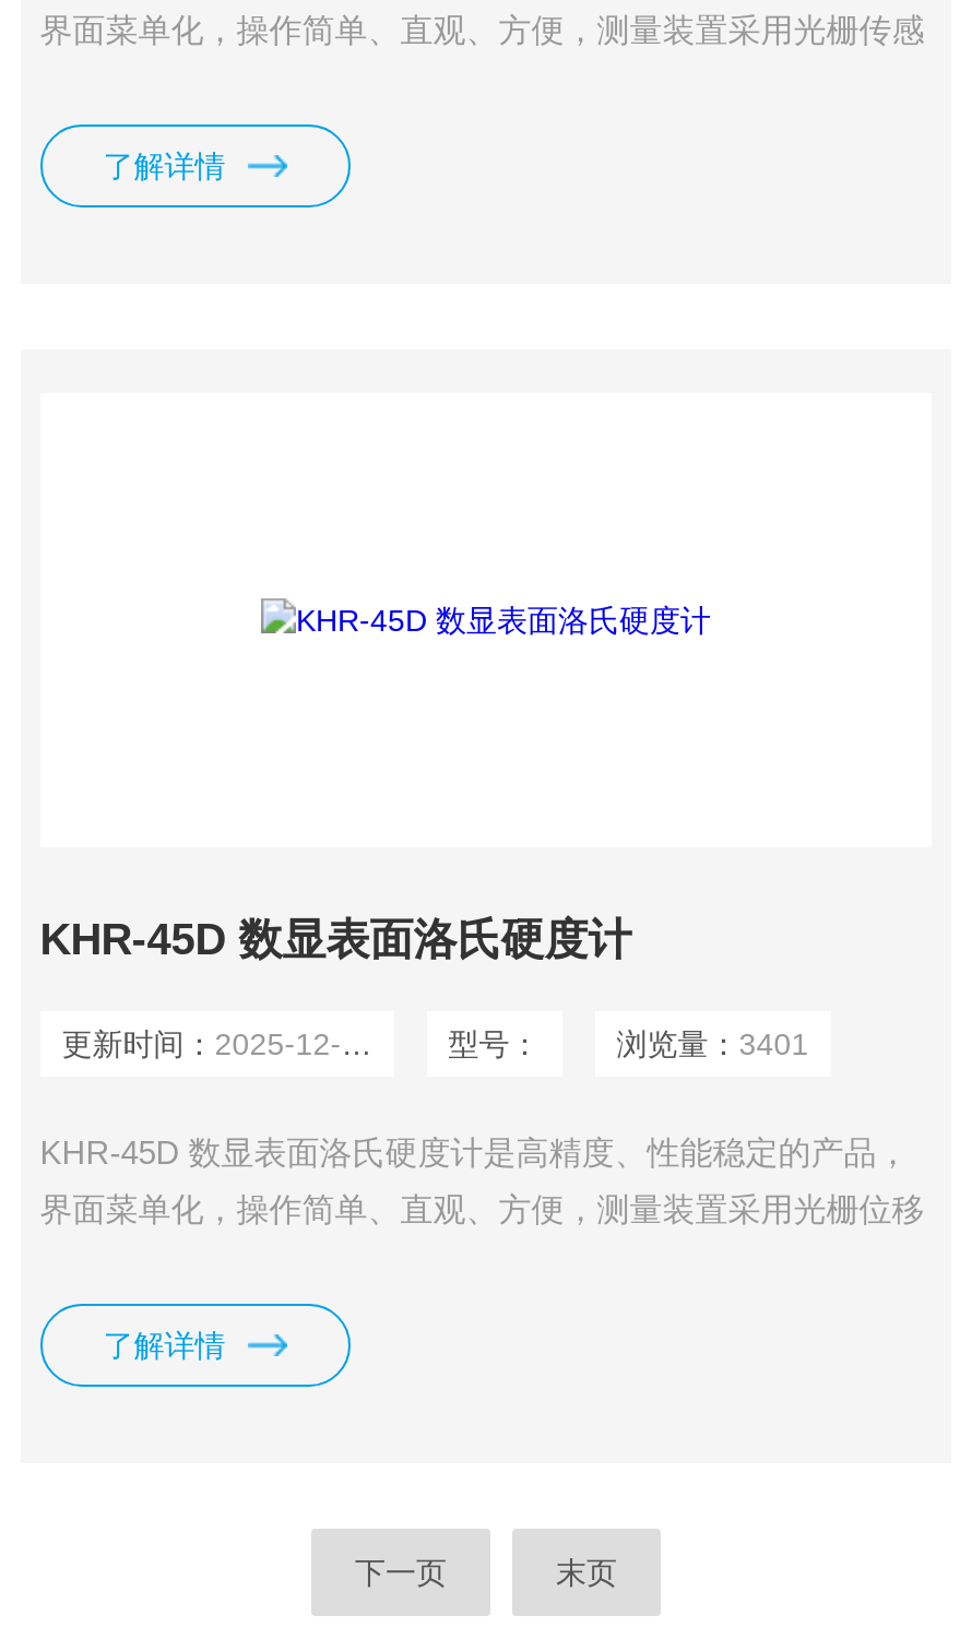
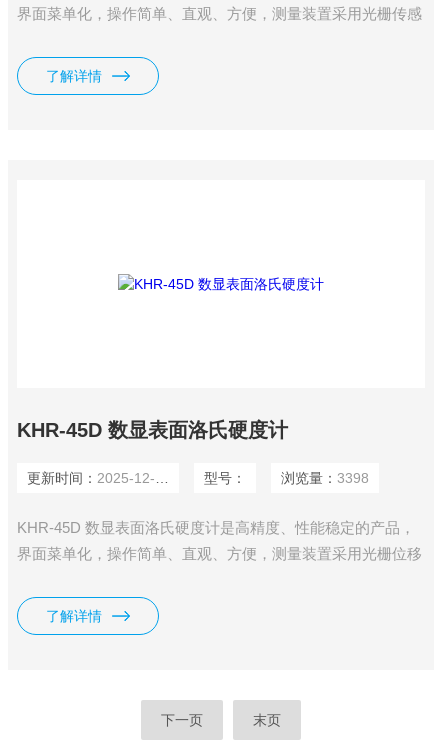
[616,1027,809,1062] 浏览量：3401 -> [281,470,369,486] 浏览量：3398

